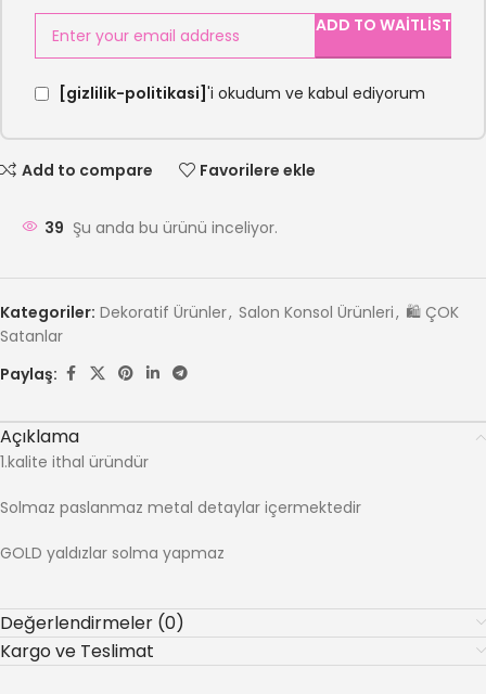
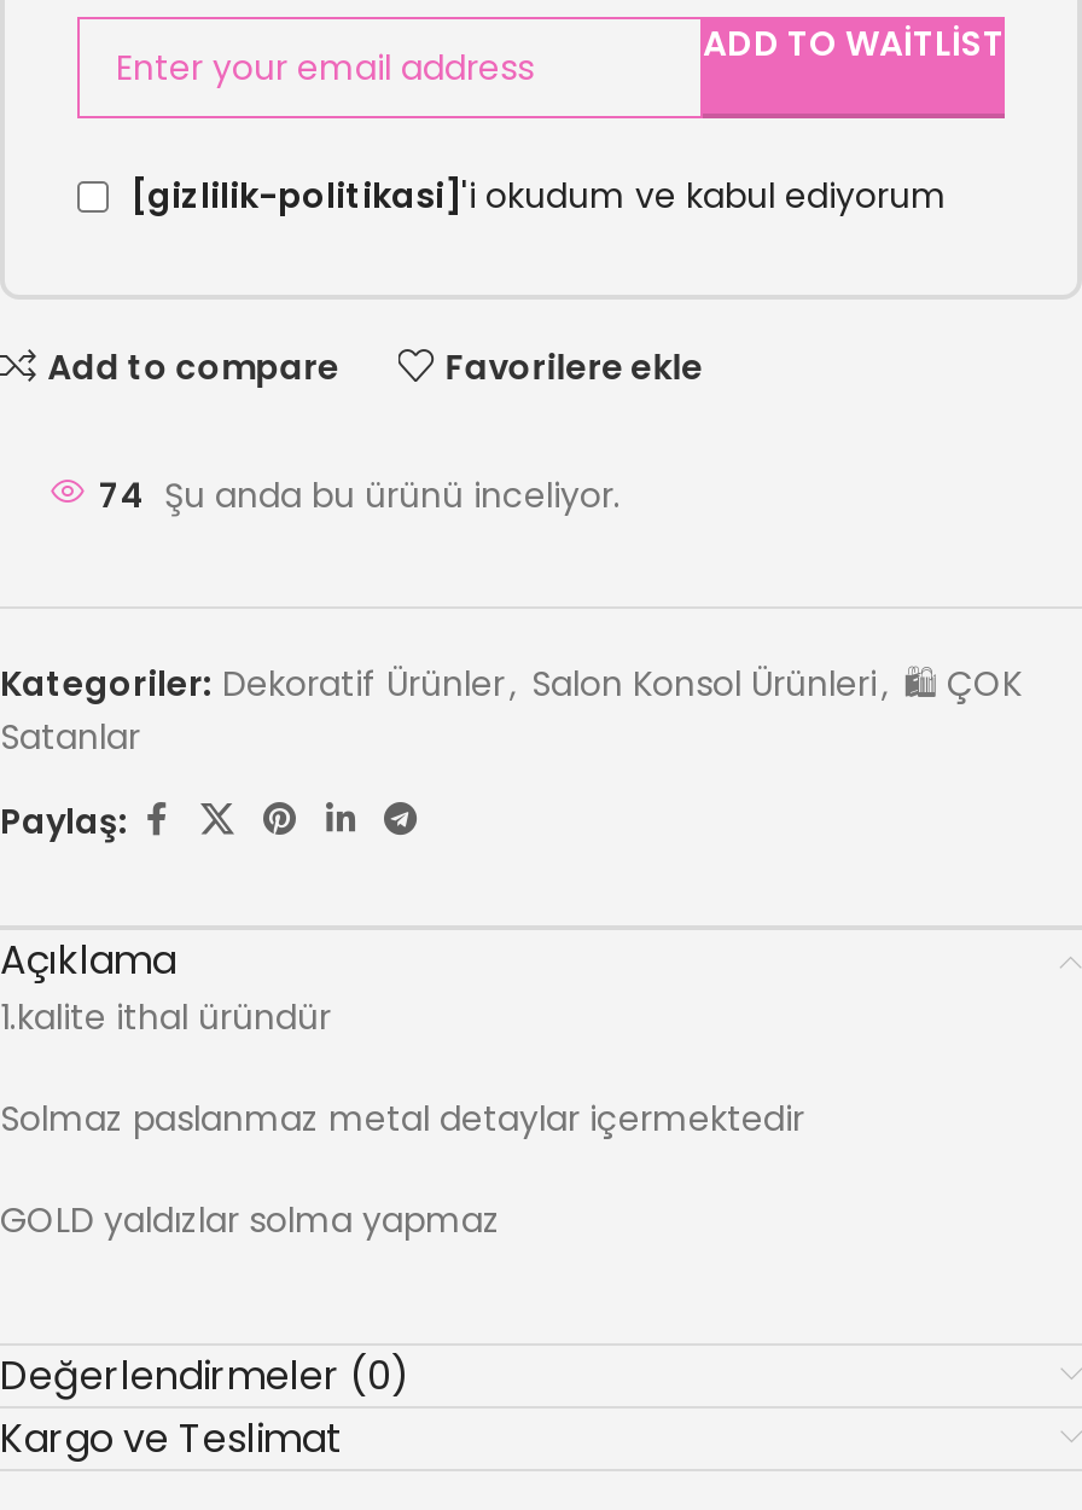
[44,217,278,239] 39 Şu anda bu ürünü inceliyor. -> [99,472,621,520] 74 Şu anda bu ürünü inceliyor.

